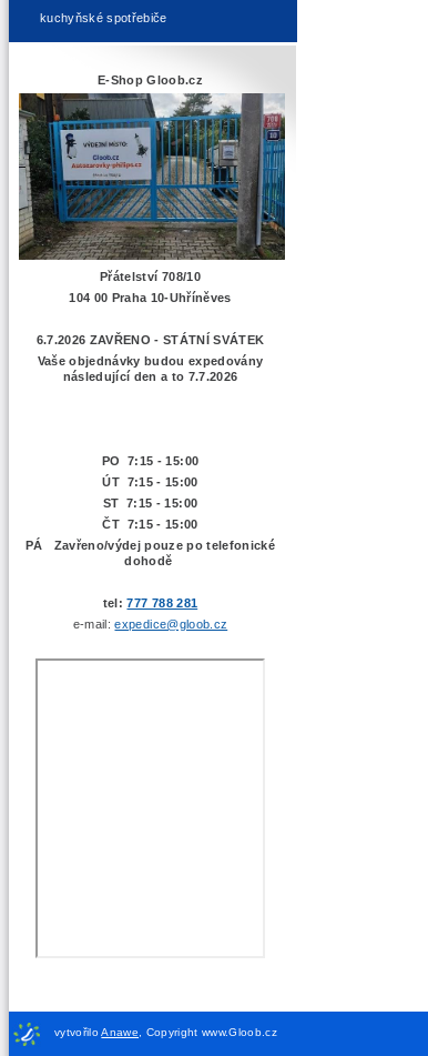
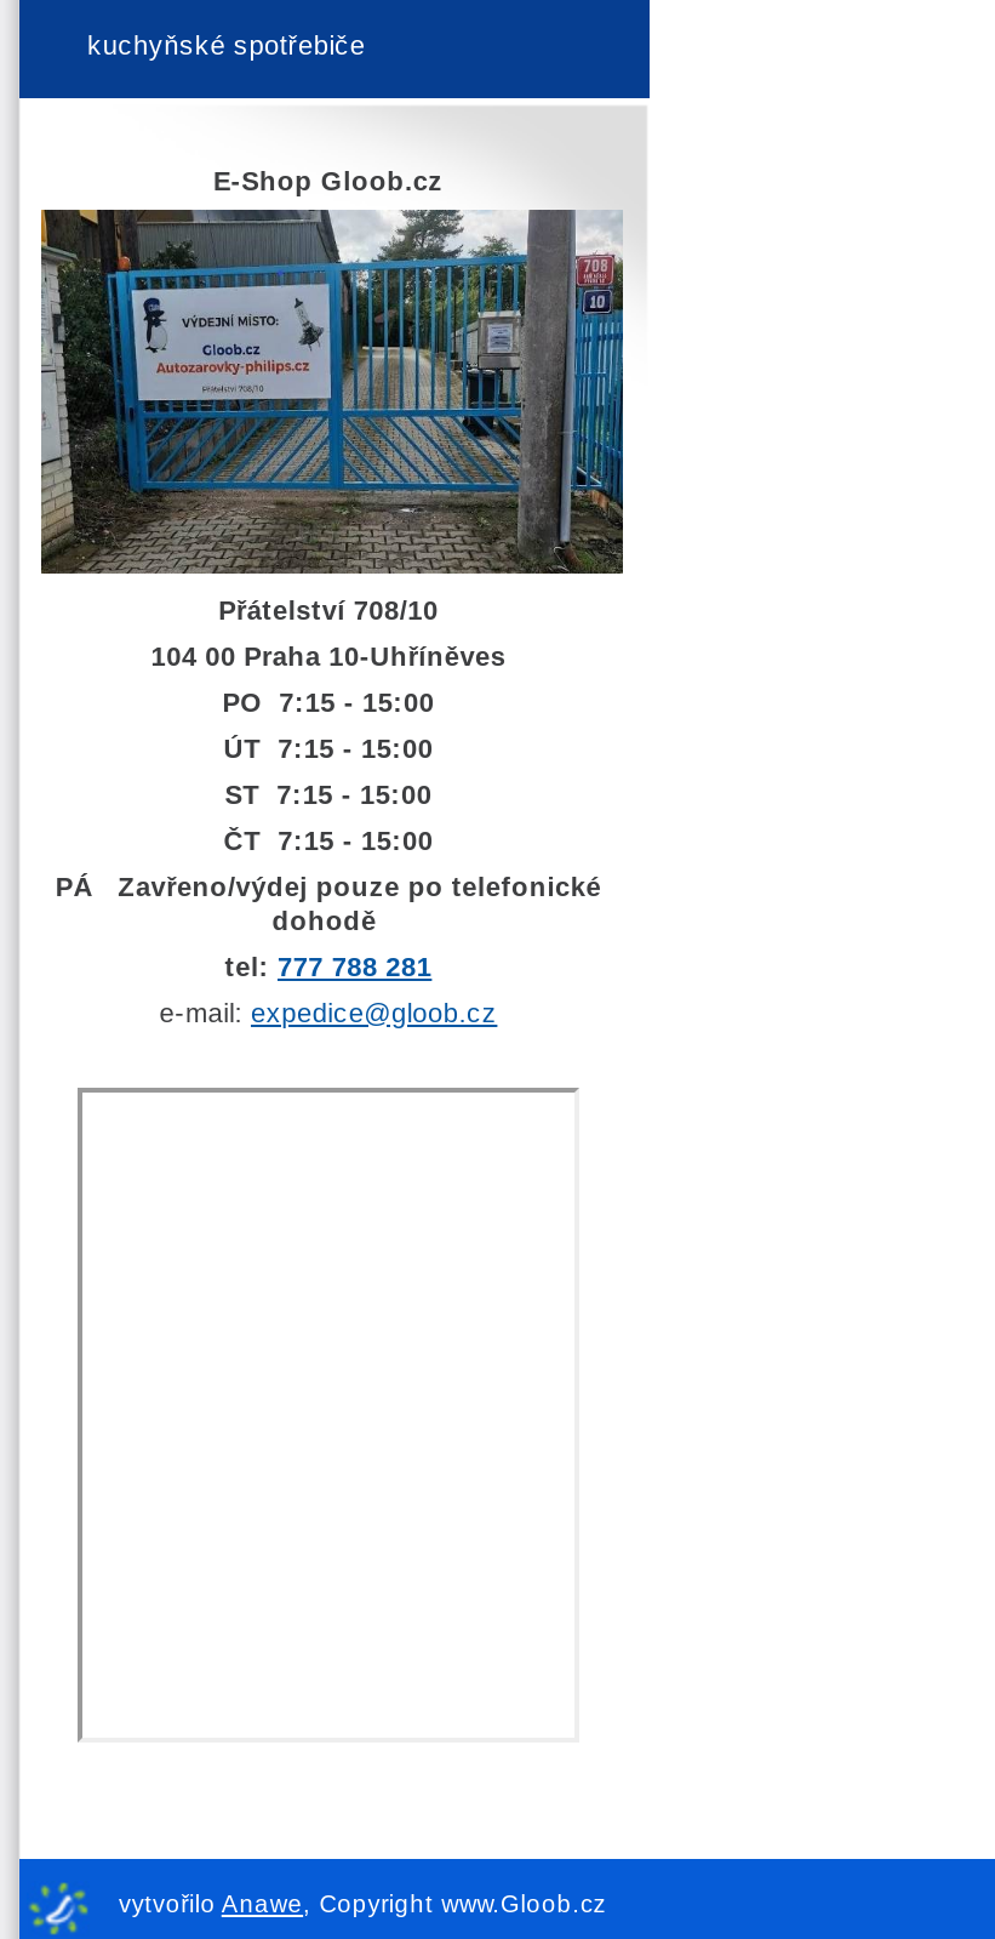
[36,333,264,383] 6.7.2026 ZAVŘENO - STÁTNÍ SVÁTEK | Vaše objednávky budou expedovány | následující den a to 7.7.2026 -> none

